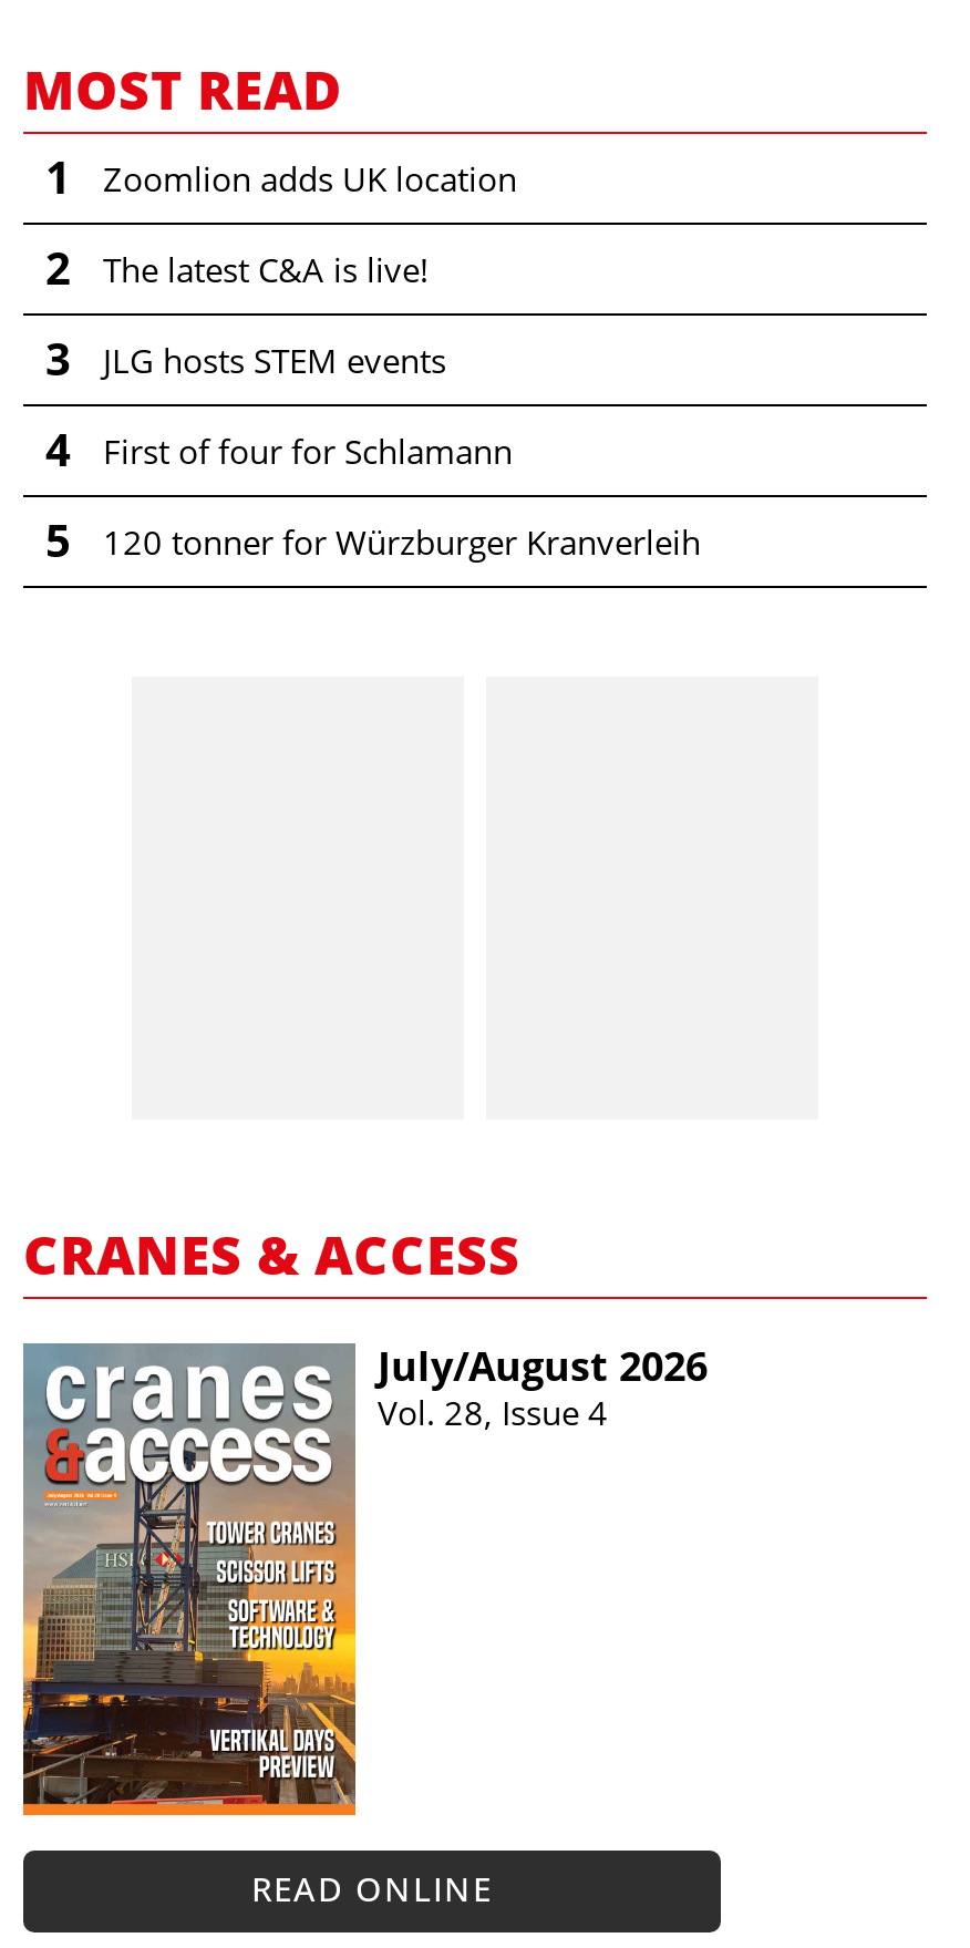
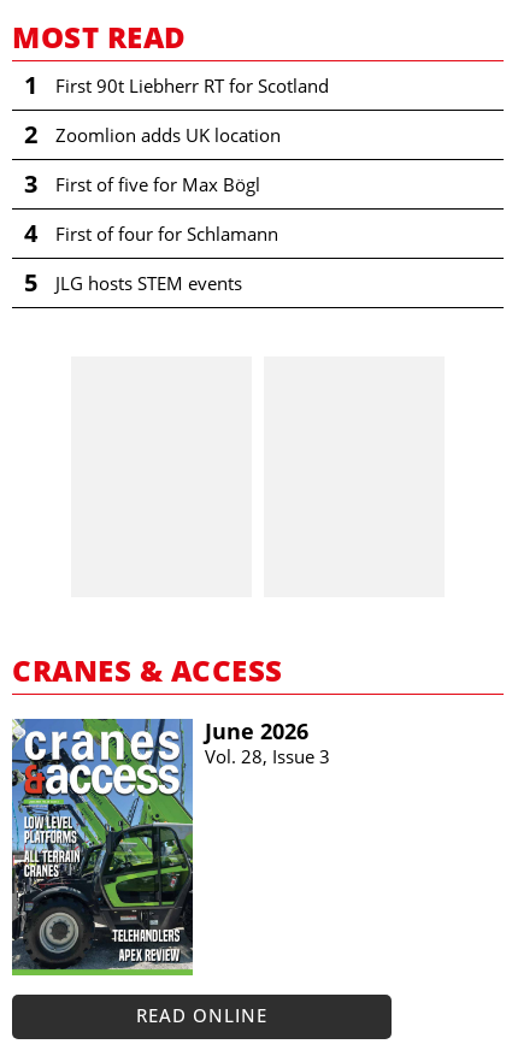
moved [103,157,517,201] -> [55,123,281,147]: Zoomlion adds UK location
none -> [55,74,329,98] First 90t Liebherr RT for Scotland
[103,248,429,292] The latest C&A is live! -> none
moved [103,338,446,383] -> [55,271,242,295]: JLG hosts STEM events
none -> [55,173,260,197] First of five for Max Bögl
[103,520,701,564] 120 tonner for Würzburger Kranverleih -> none
[21,1340,708,1817] [image] | July/August 2026 | Vol. 28, Issue 4 -> [11,717,330,977] [image] | June 2026 | Vol. 28, Issue 3

